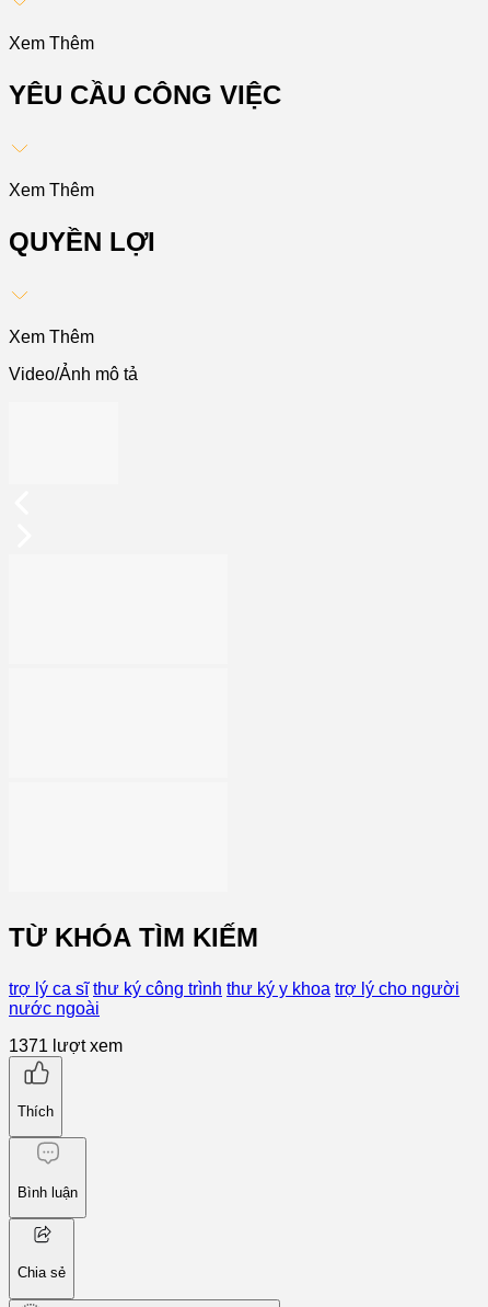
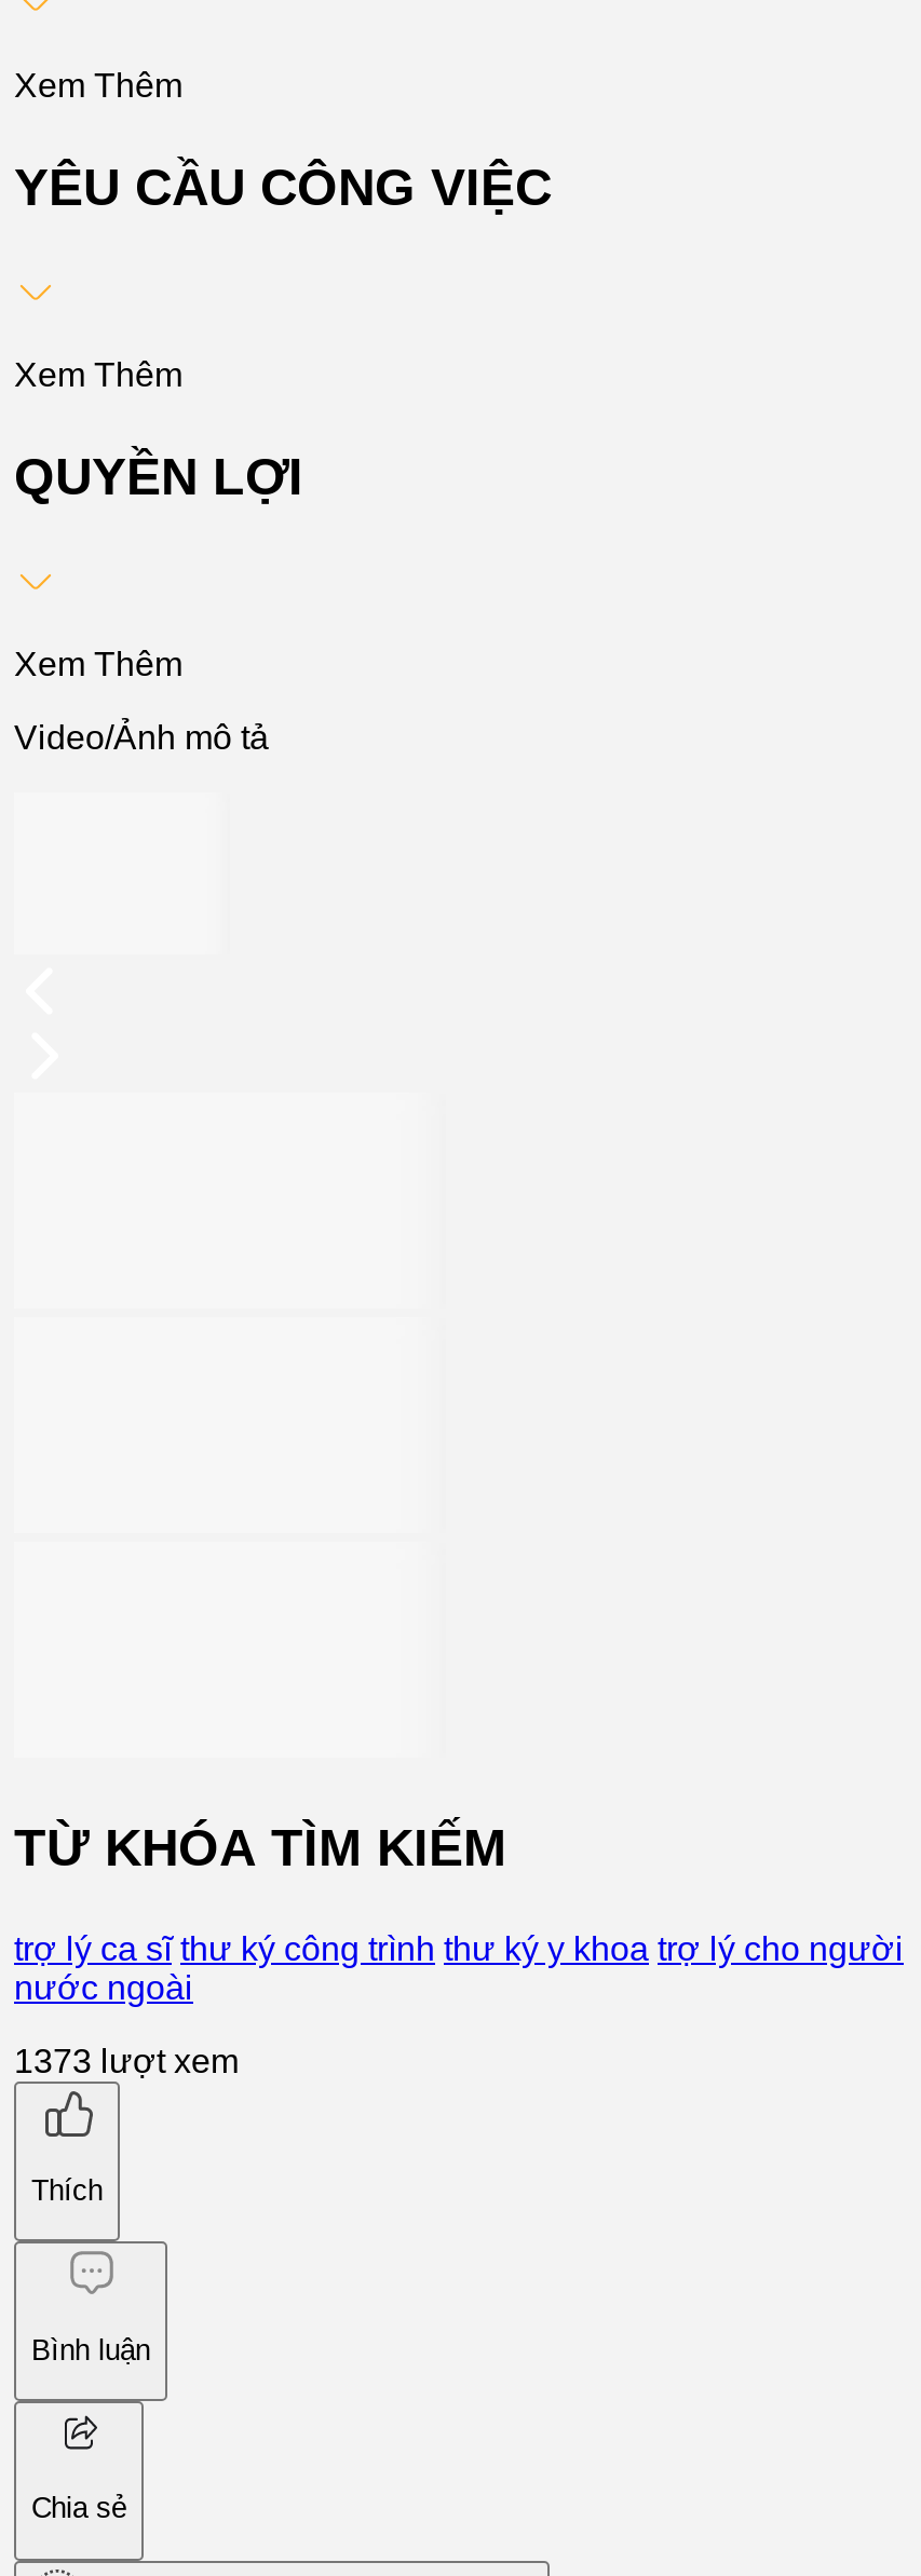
[9,1036,123,1055] 1371 lượt xem -> [14,2042,239,2079] 1373 lượt xem

